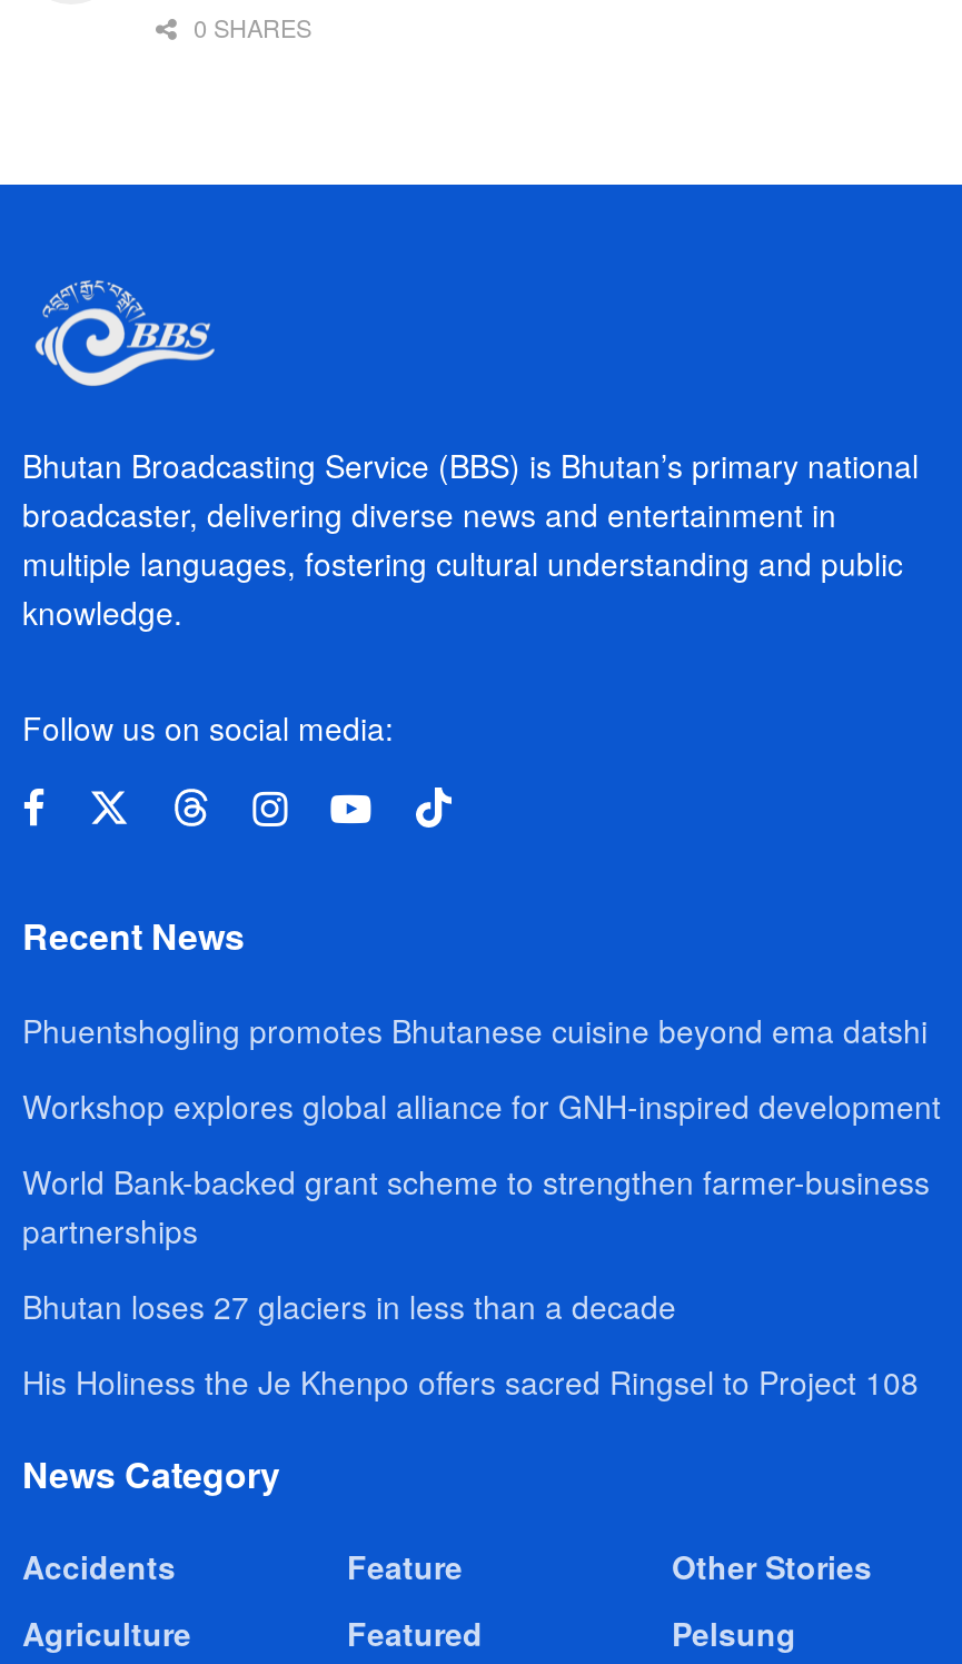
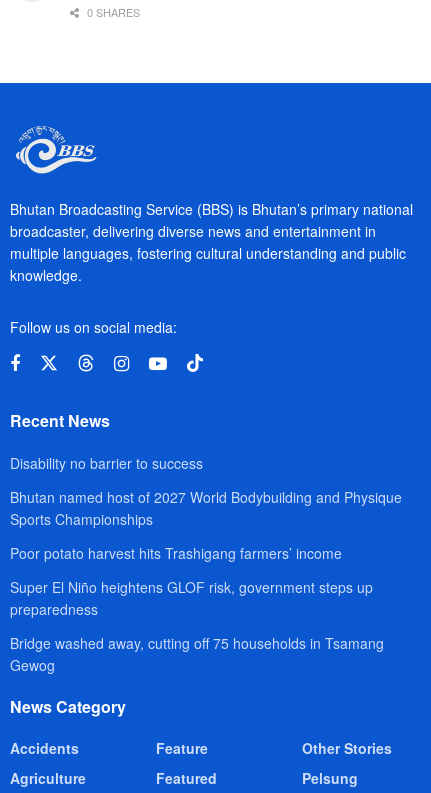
[22,1007,928,1051] Phuentshogling promotes Bhutanese cuisine beyond ema datshi -> [10,452,203,472] Disability no barrier to success
[22,1082,941,1127] Workshop explores global alliance for GNH-inspired development -> [10,486,402,528] Bhutan named host of 2027 World Bodybuilding and Physique | Sports Championships
[22,1158,930,1251] World Bank-backed grant scheme to strengthen farmer-business | partnerships -> [10,542,342,562] Poor potato harvest hits Trashigang farmers’ income
[22,1282,676,1327] Bhutan loses 27 glaciers in less than a decade -> [10,576,373,618] Super El Niño heightens GLOF risk, government steps up | preparedness
[22,1358,919,1403] His Holiness the Je Khenpo offers sacred Ringsel to Project 108 -> [10,632,384,674] Bridge washed away, cutting off 75 households in Tsamang | Gewog

